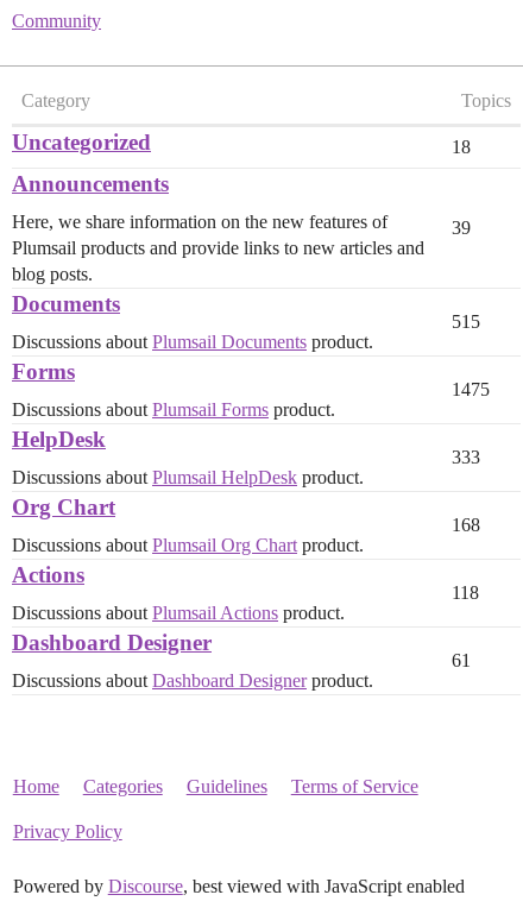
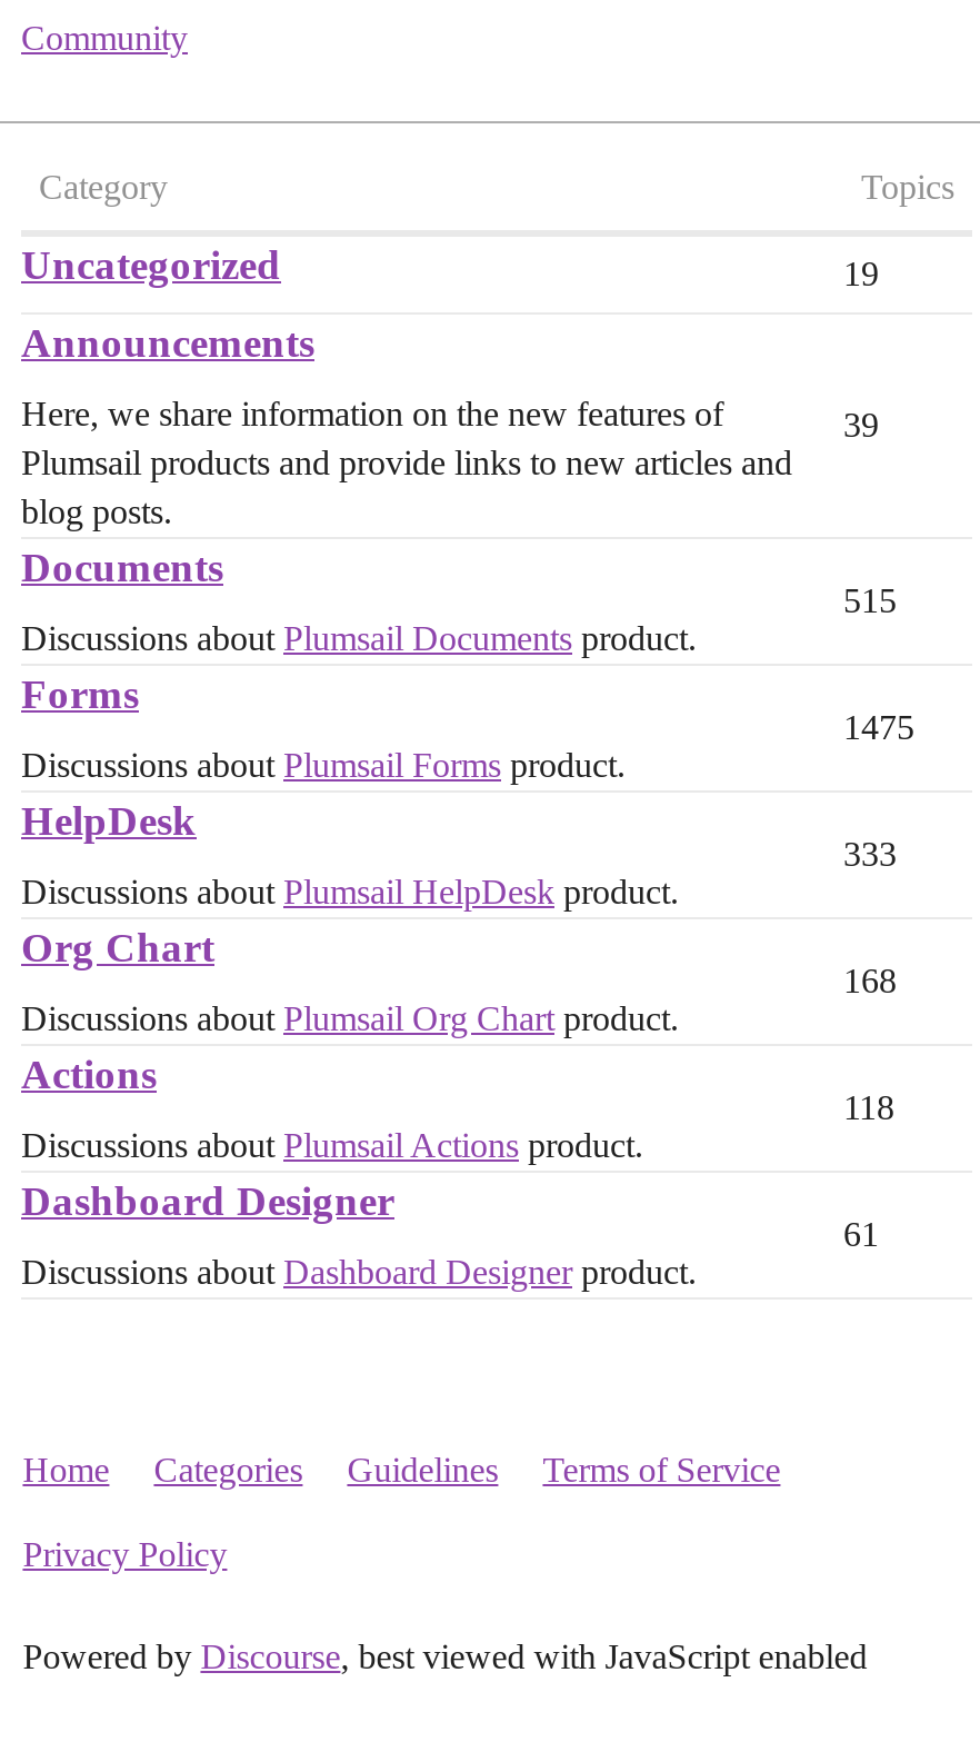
[452,137,471,157] 18 -> [843,255,879,292] 19

